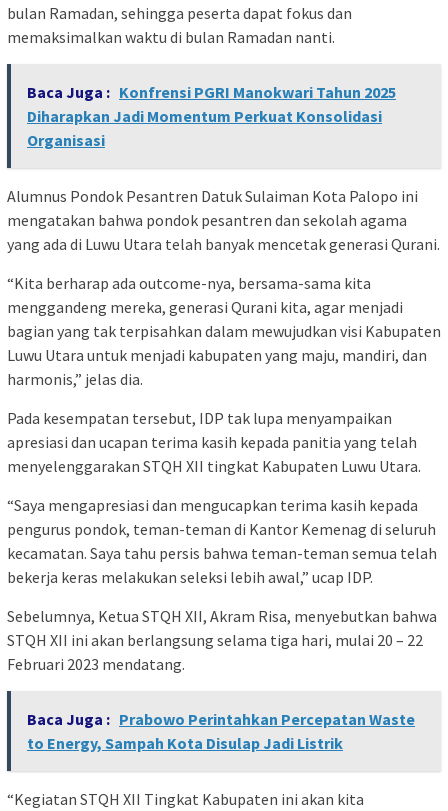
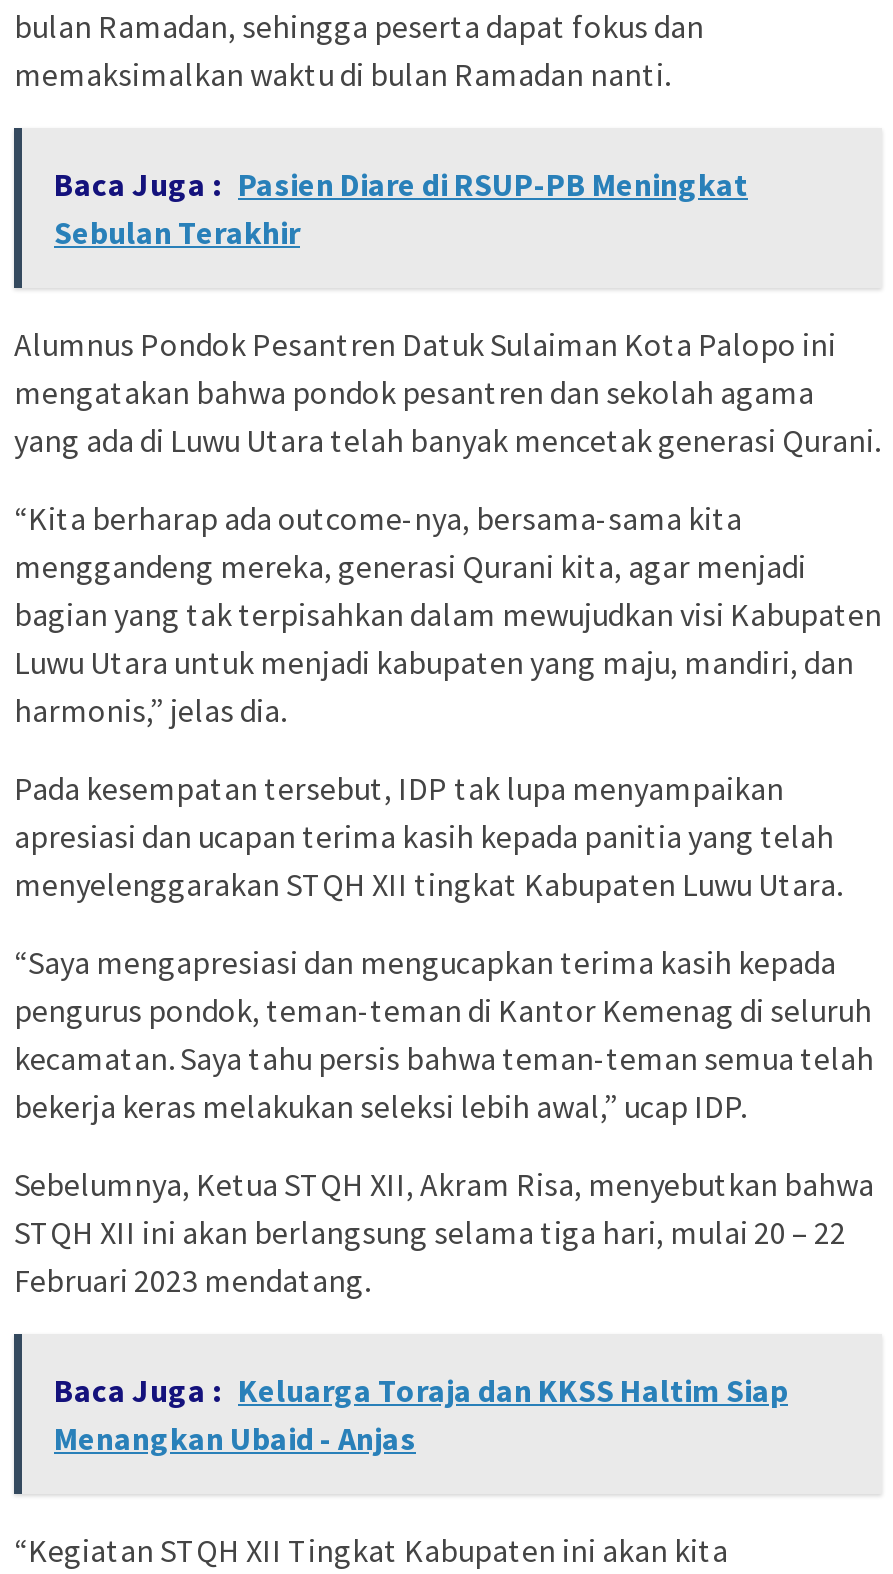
[27,82,396,150] Baca Juga : Konfrensi PGRI Manokwari Tahun 2025 | Diharapkan Jadi Momentum Perkuat Konsolidasi | Organisasi -> [54,164,748,252] Baca Juga : Pasien Diare di RSUP-PB Meningkat | Sebulan Terakhir
[27,709,415,753] Baca Juga : Prabowo Perintahkan Percepatan Waste | to Energy, Sampah Kota Disulap Jadi Listrik -> [54,1370,788,1458] Baca Juga : Keluarga Toraja dan KKSS Haltim Siap | Menangkan Ubaid - Anjas

